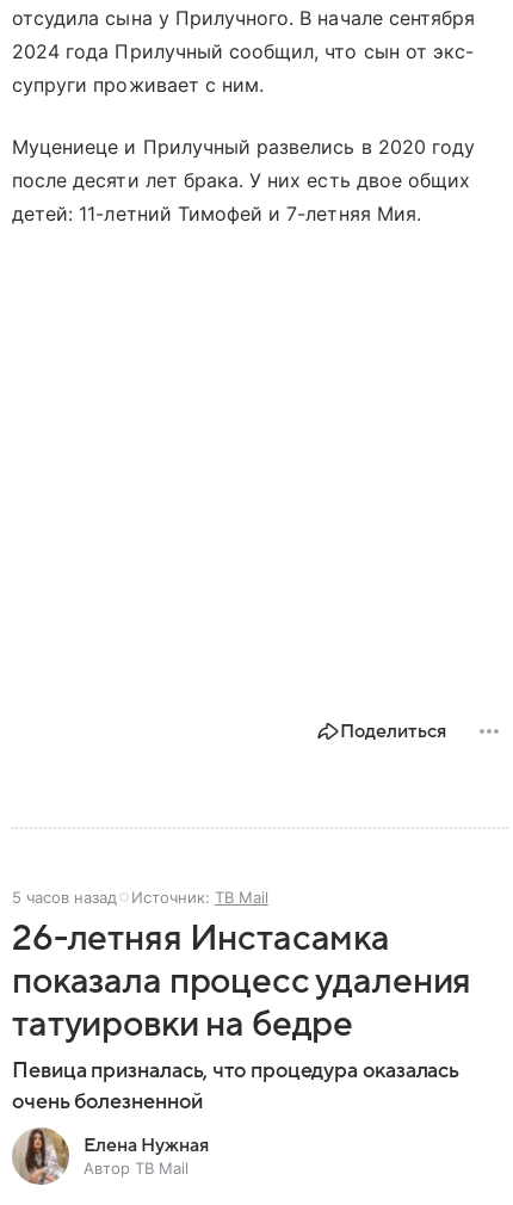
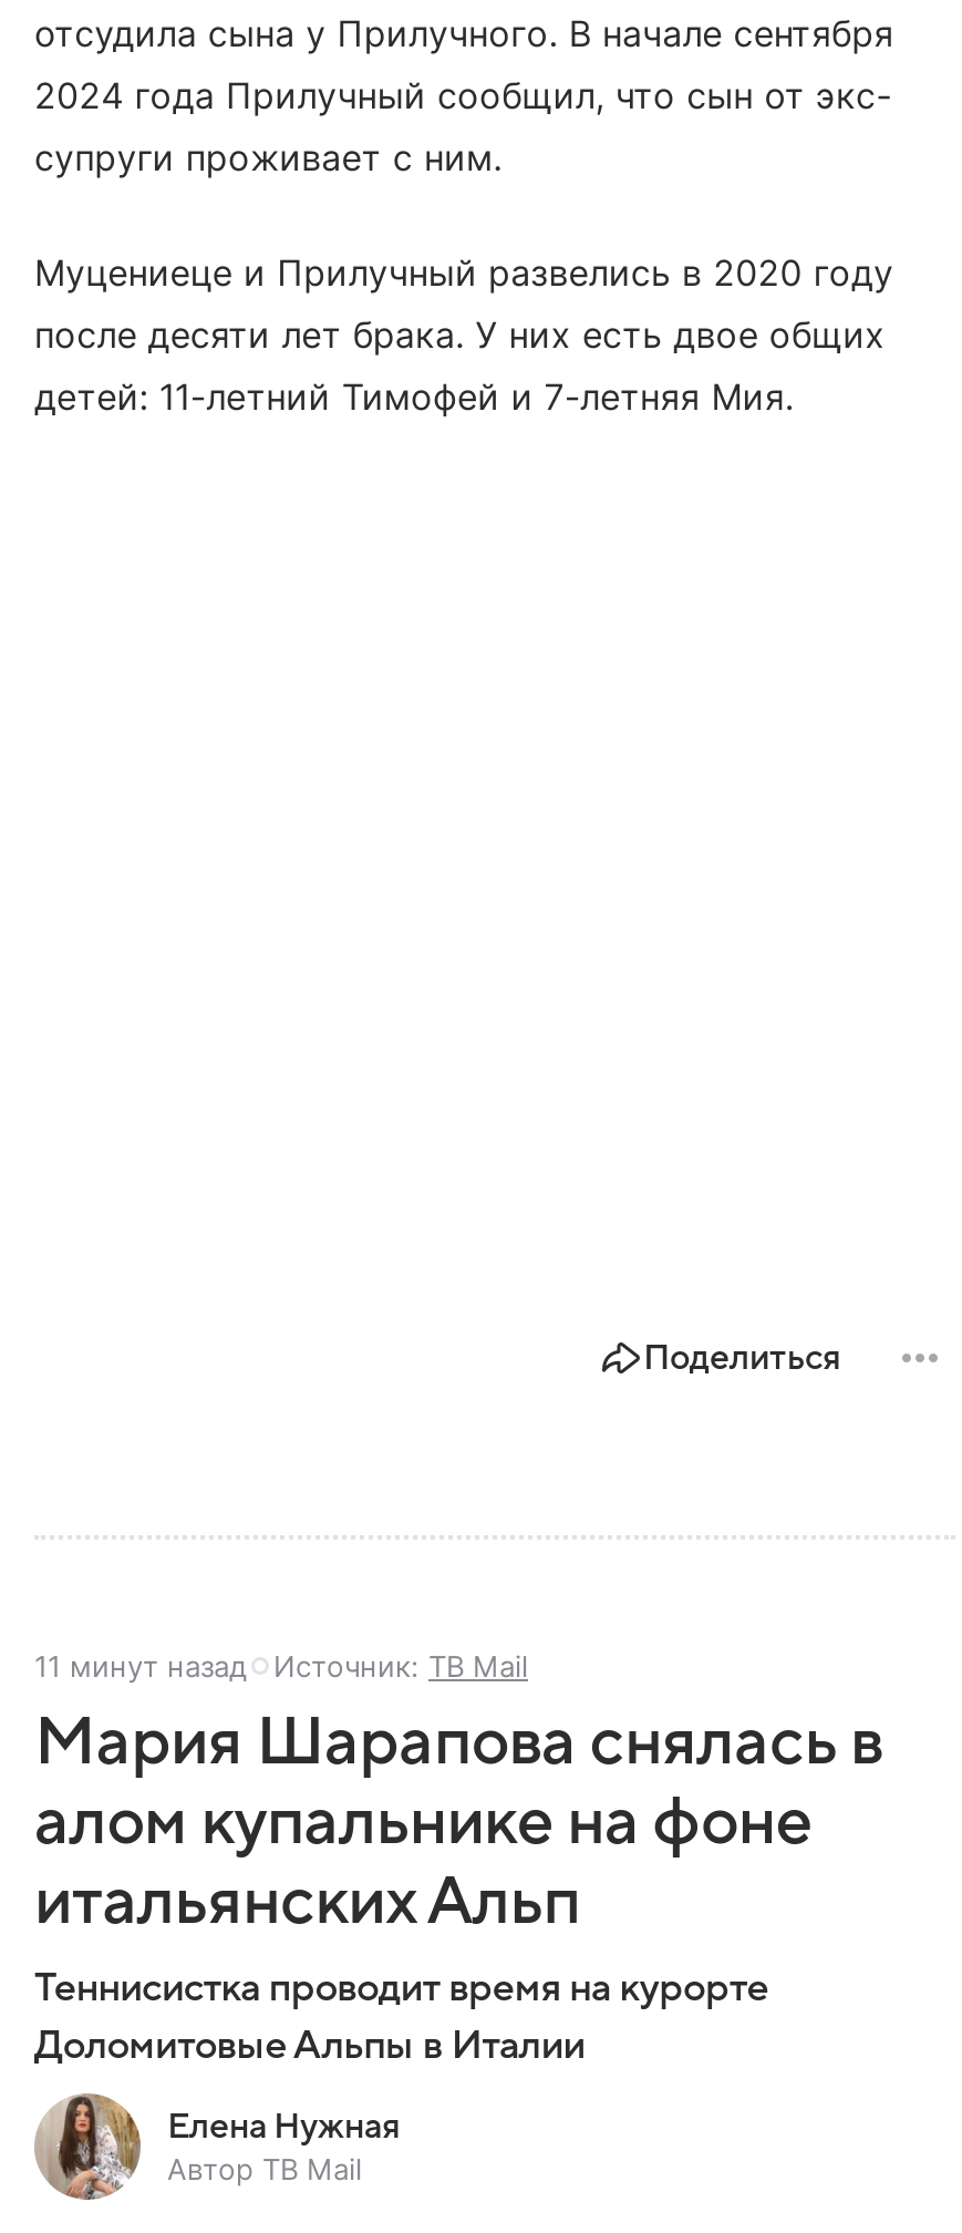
[12,888,268,907] 5 часов назад Источник: ТВ Mail -> [34,1648,528,1684] 11 минут назад Источник: ТВ Mail
[12,919,472,1113] 26-летняя Инстасамка | показала процесс удаления | татуировки на бедре | Певица призналась, что процедура оказалась | очень болезненной -> [34,1706,883,2067] Мария Шарапова снялась в | алом купальнике на фоне | итальянских Альп | Теннисистка проводит время на курорте | Доломитовые Альпы в Италии

